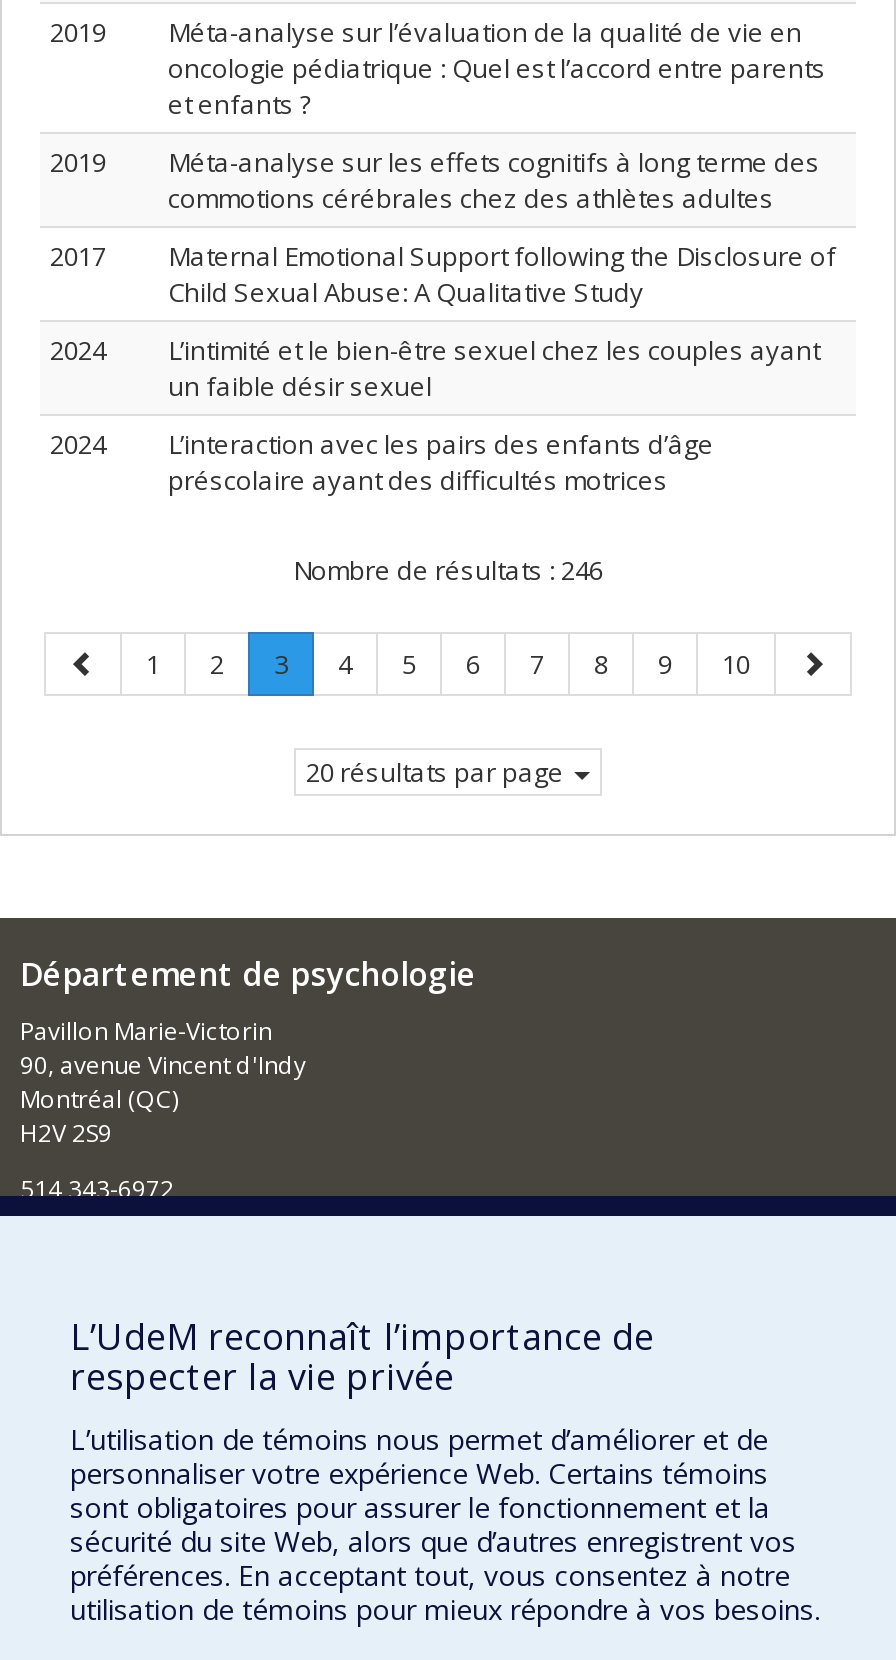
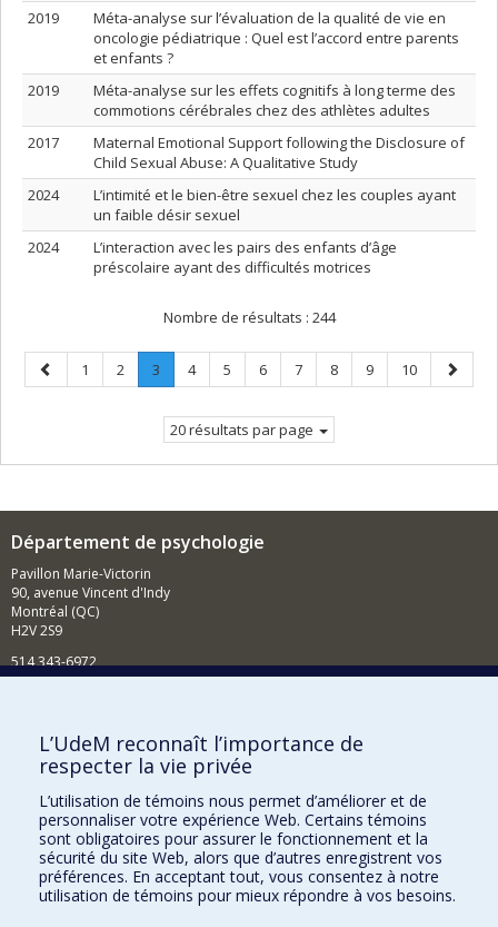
[293,552,603,588] Nombre de résultats : 246 -> [163,307,335,327] Nombre de résultats : 244

